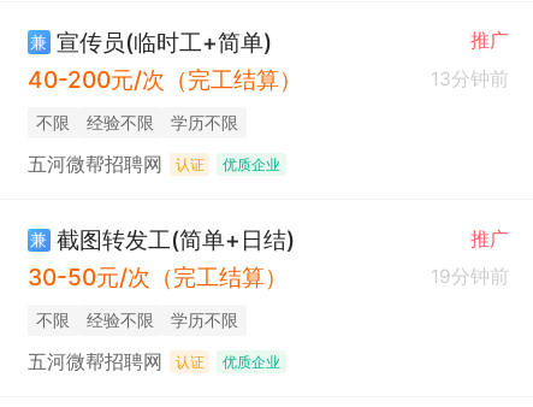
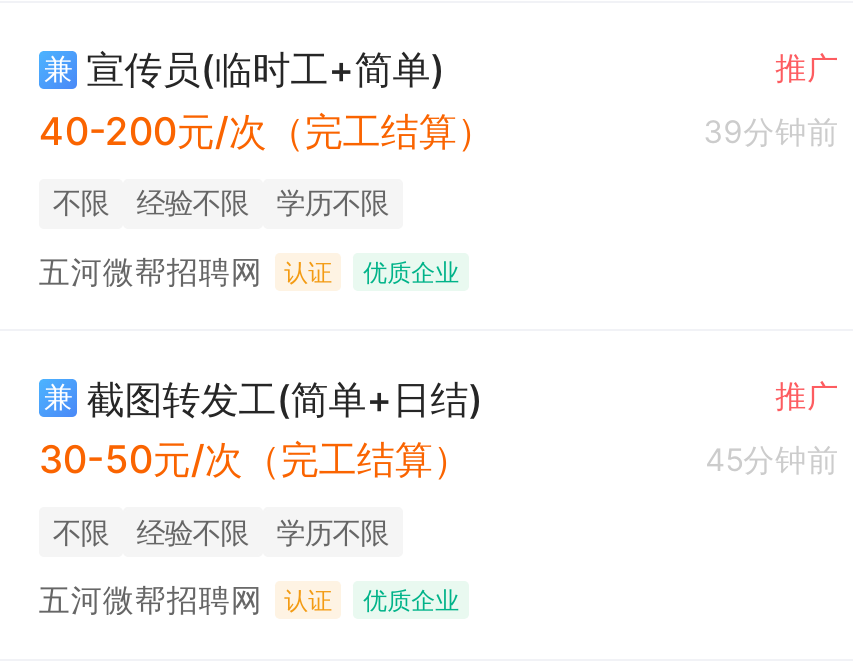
[431,68,509,91] 13分钟前 -> [703,112,839,150] 39分钟前
[431,265,509,288] 19分钟前 -> [705,441,839,479] 45分钟前

